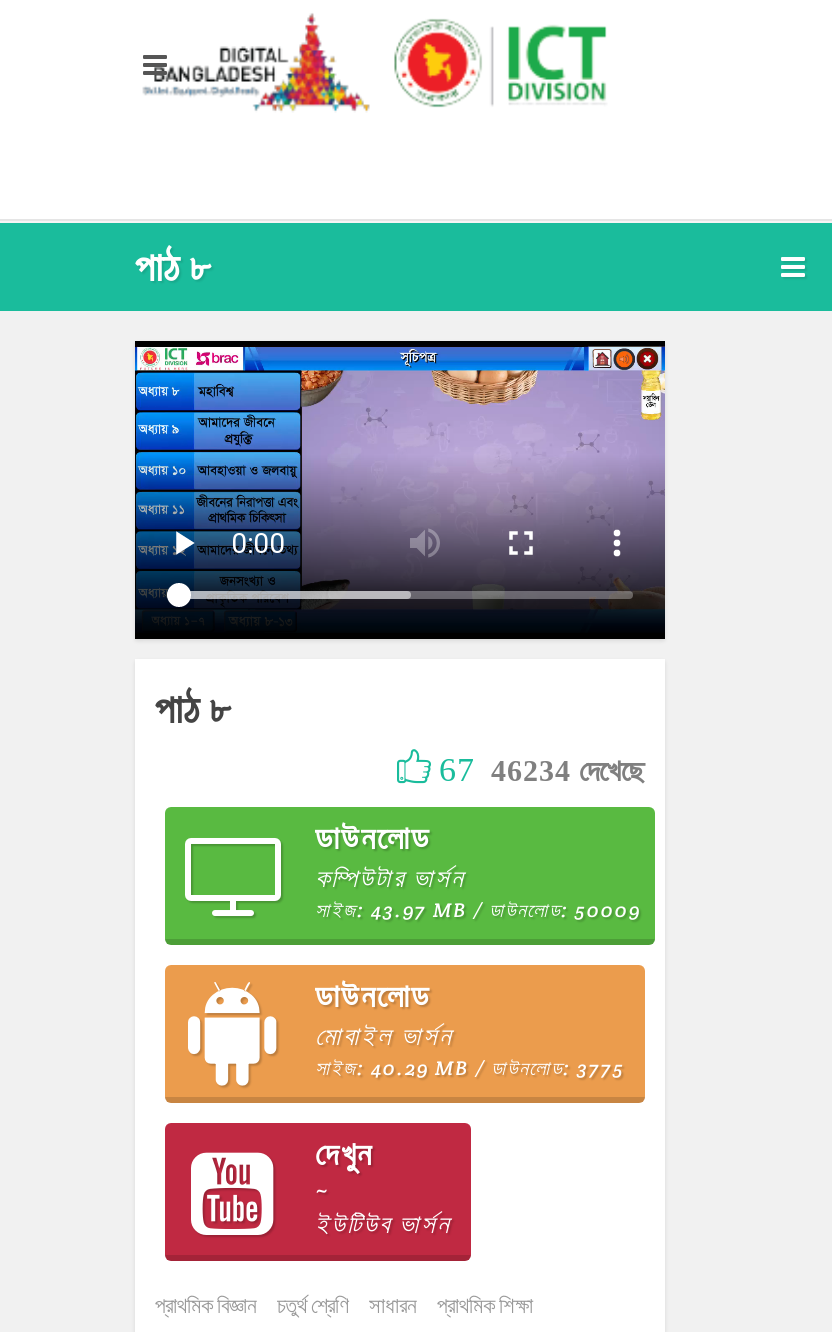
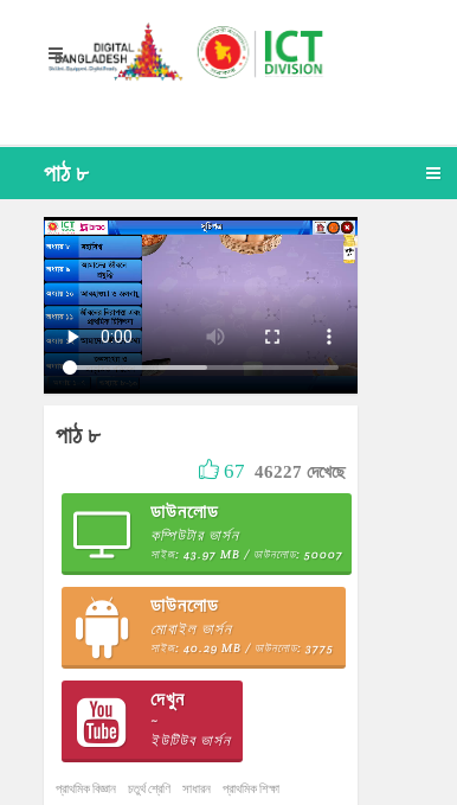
[439,751,645,789] 67 46234 দেখেছে -> [224,460,346,483] 67 46227 দেখেছে
[315,897,641,923] সাইজ: 43.97 MB / ডাউনলোড: 50009 -> [150,547,343,562] সাইজ: 43.97 MB / ডাউনলোড: 50007

